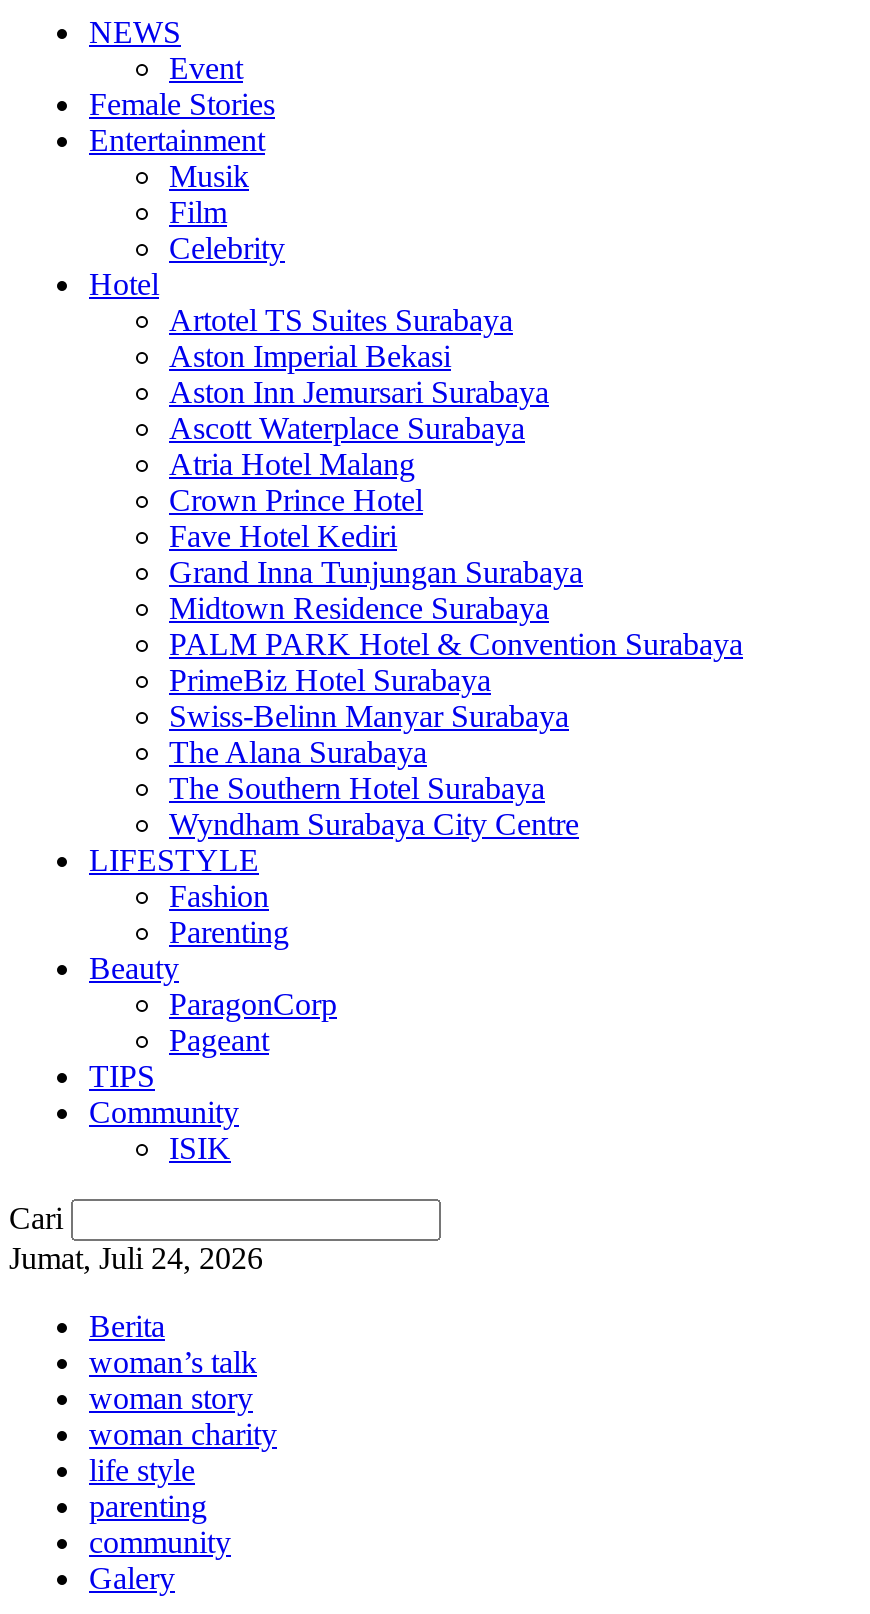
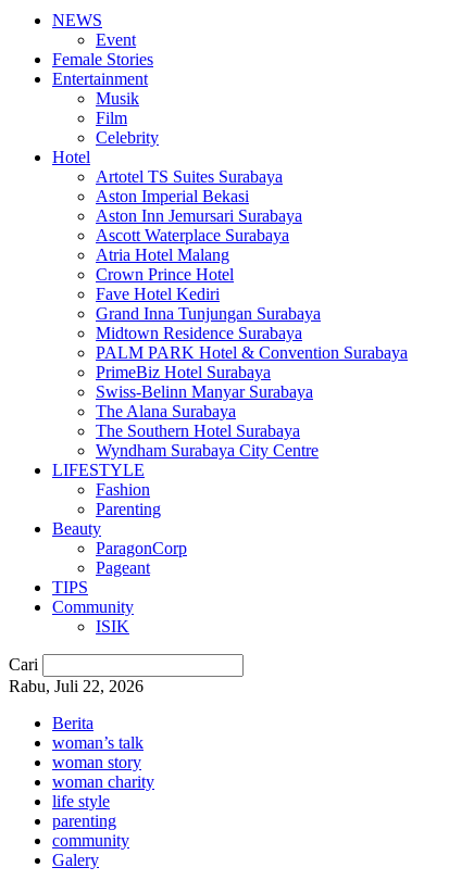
[9,1241,263,1275] Jumat, Juli 24, 2026 -> [9,677,144,695] Rabu, Juli 22, 2026

